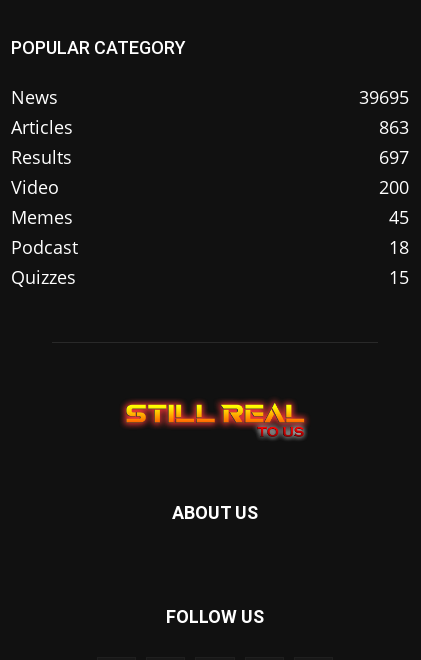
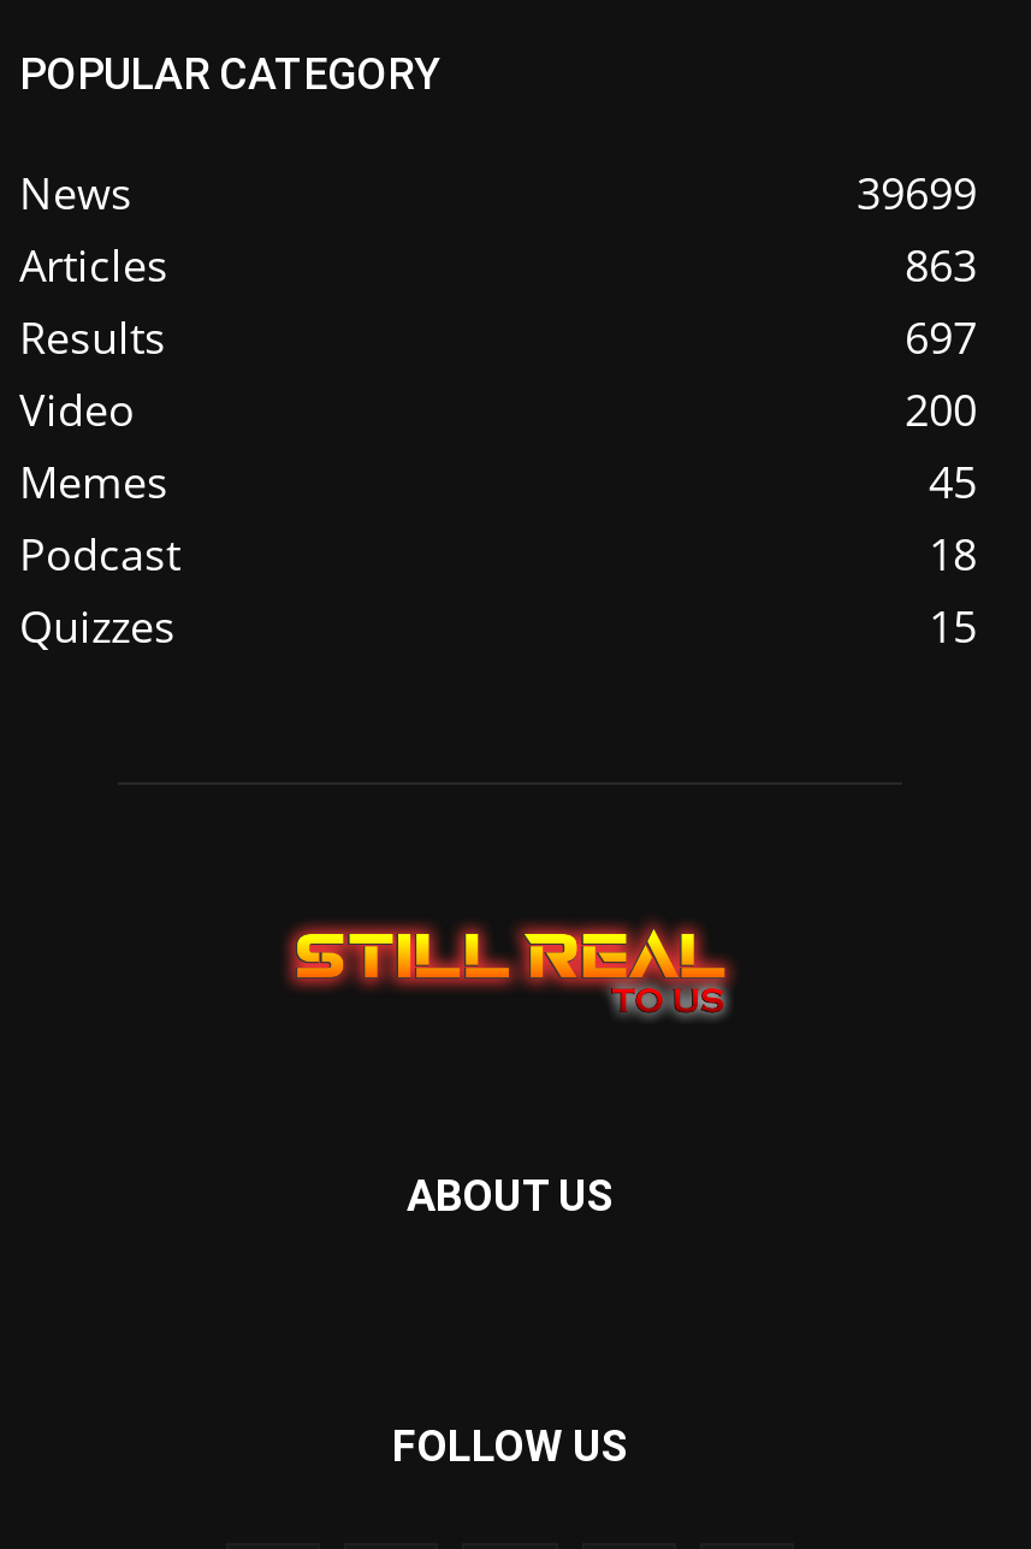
[359,85,409,109] 39695 -> [857,163,977,220] 39699

